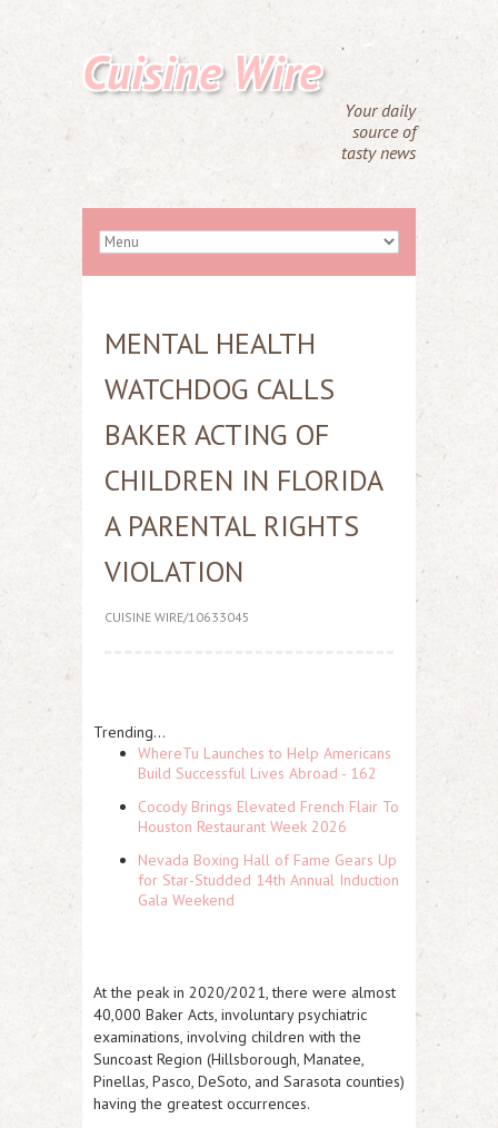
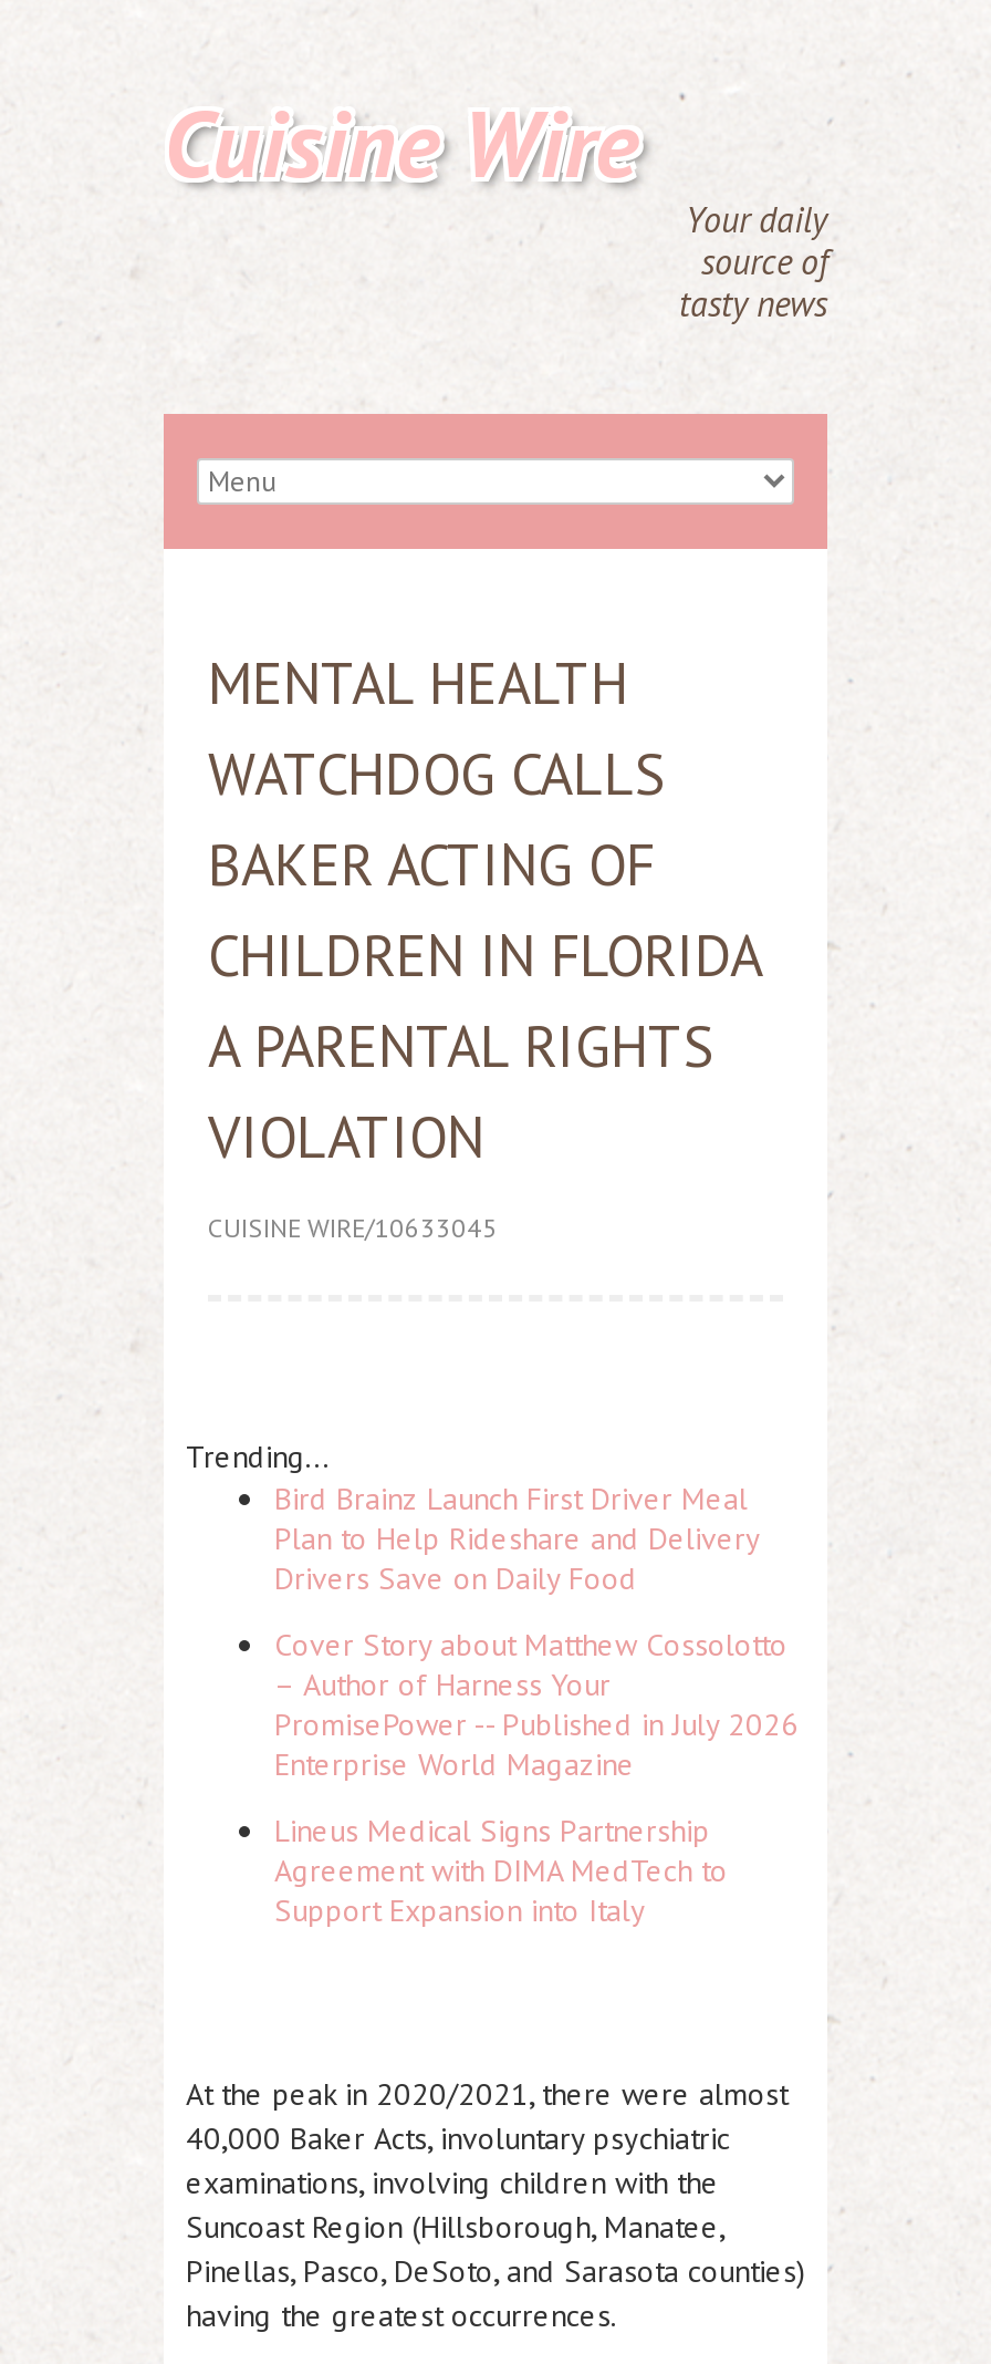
[138,743,391,783] WhereTu Launches to Help Americans | Build Successful Lives Abroad - 162 -> [274,1479,759,1598] Bird Brainz Launch First Driver Meal | Plan to Help Rideshare and Delivery | Drivers Save on Daily Food
[138,796,399,837] Cocody Brings Elevated French Flair To | Houston Restaurant Week 2026 -> [274,1625,799,1784] Cover Story about Matthew Cossolotto | – Author of Harness Your | PromisePower -- Published in July 2026 | Enterprise World Magazine
[138,850,399,910] Nevada Boxing Hall of Fame Gears Up | for Star-Studded 14th Annual Induction | Gala Weekend -> [274,1811,728,1930] Lineus Medical Signs Partnership | Agreement with DIMA MedTech to | Support Expansion into Italy

